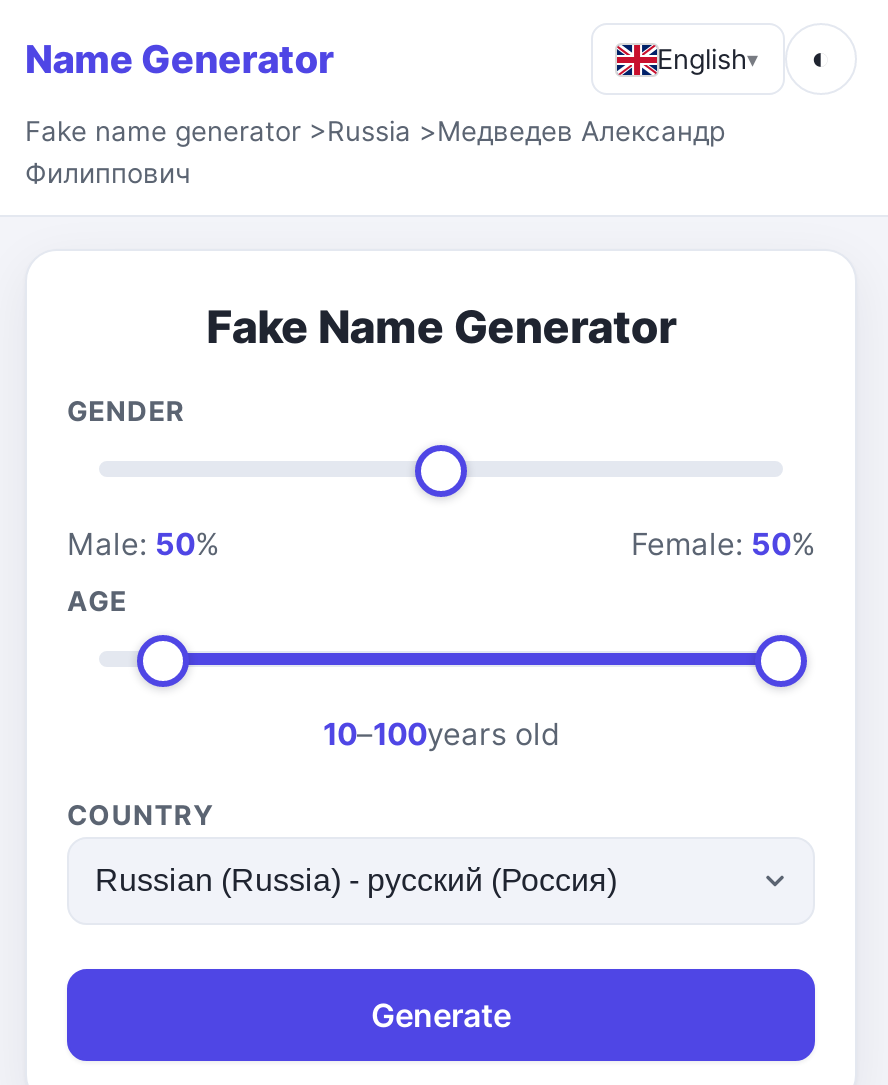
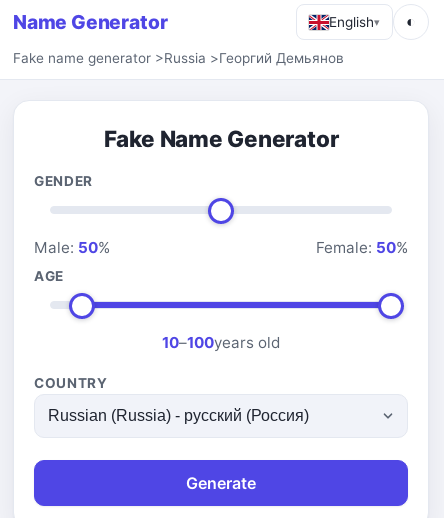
[25,115,725,189] Fake name generator >Russia >Медведев Александр | Филиппович -> [13,50,344,66] Fake name generator >Russia >Георгий Демьянов

